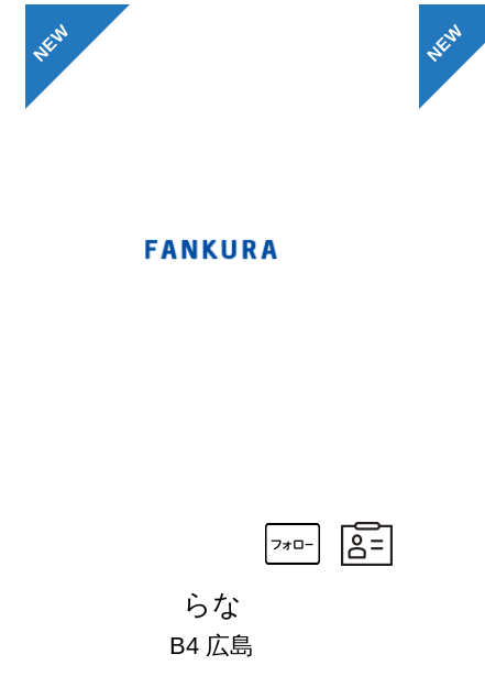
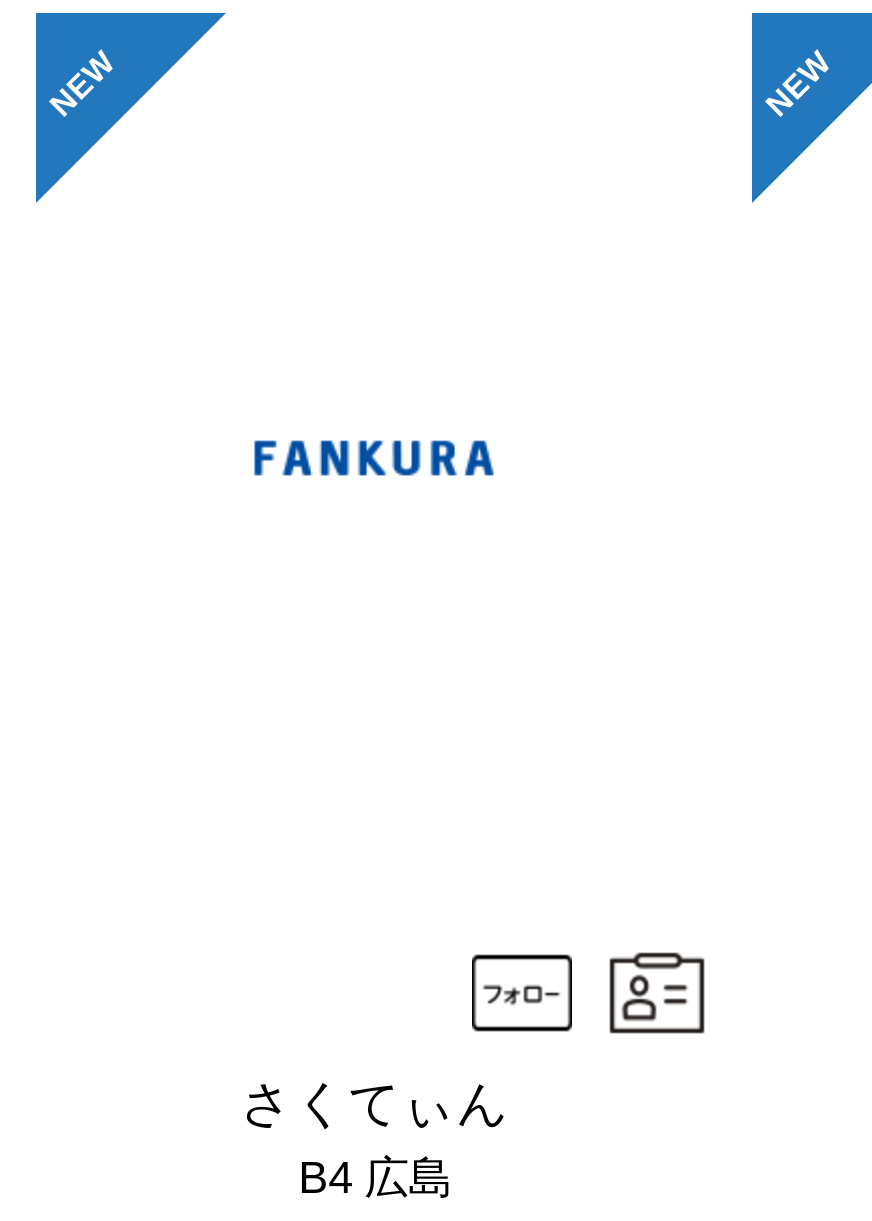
[182,589,242,620] らな -> [240,1075,510,1131] さくてぃん

